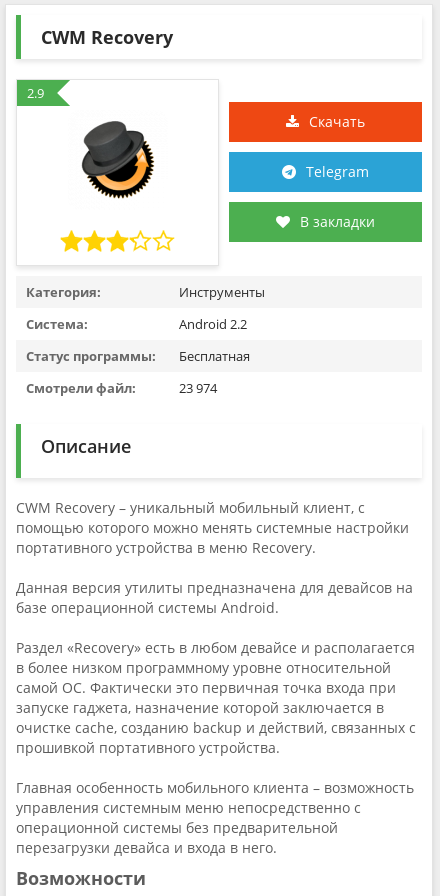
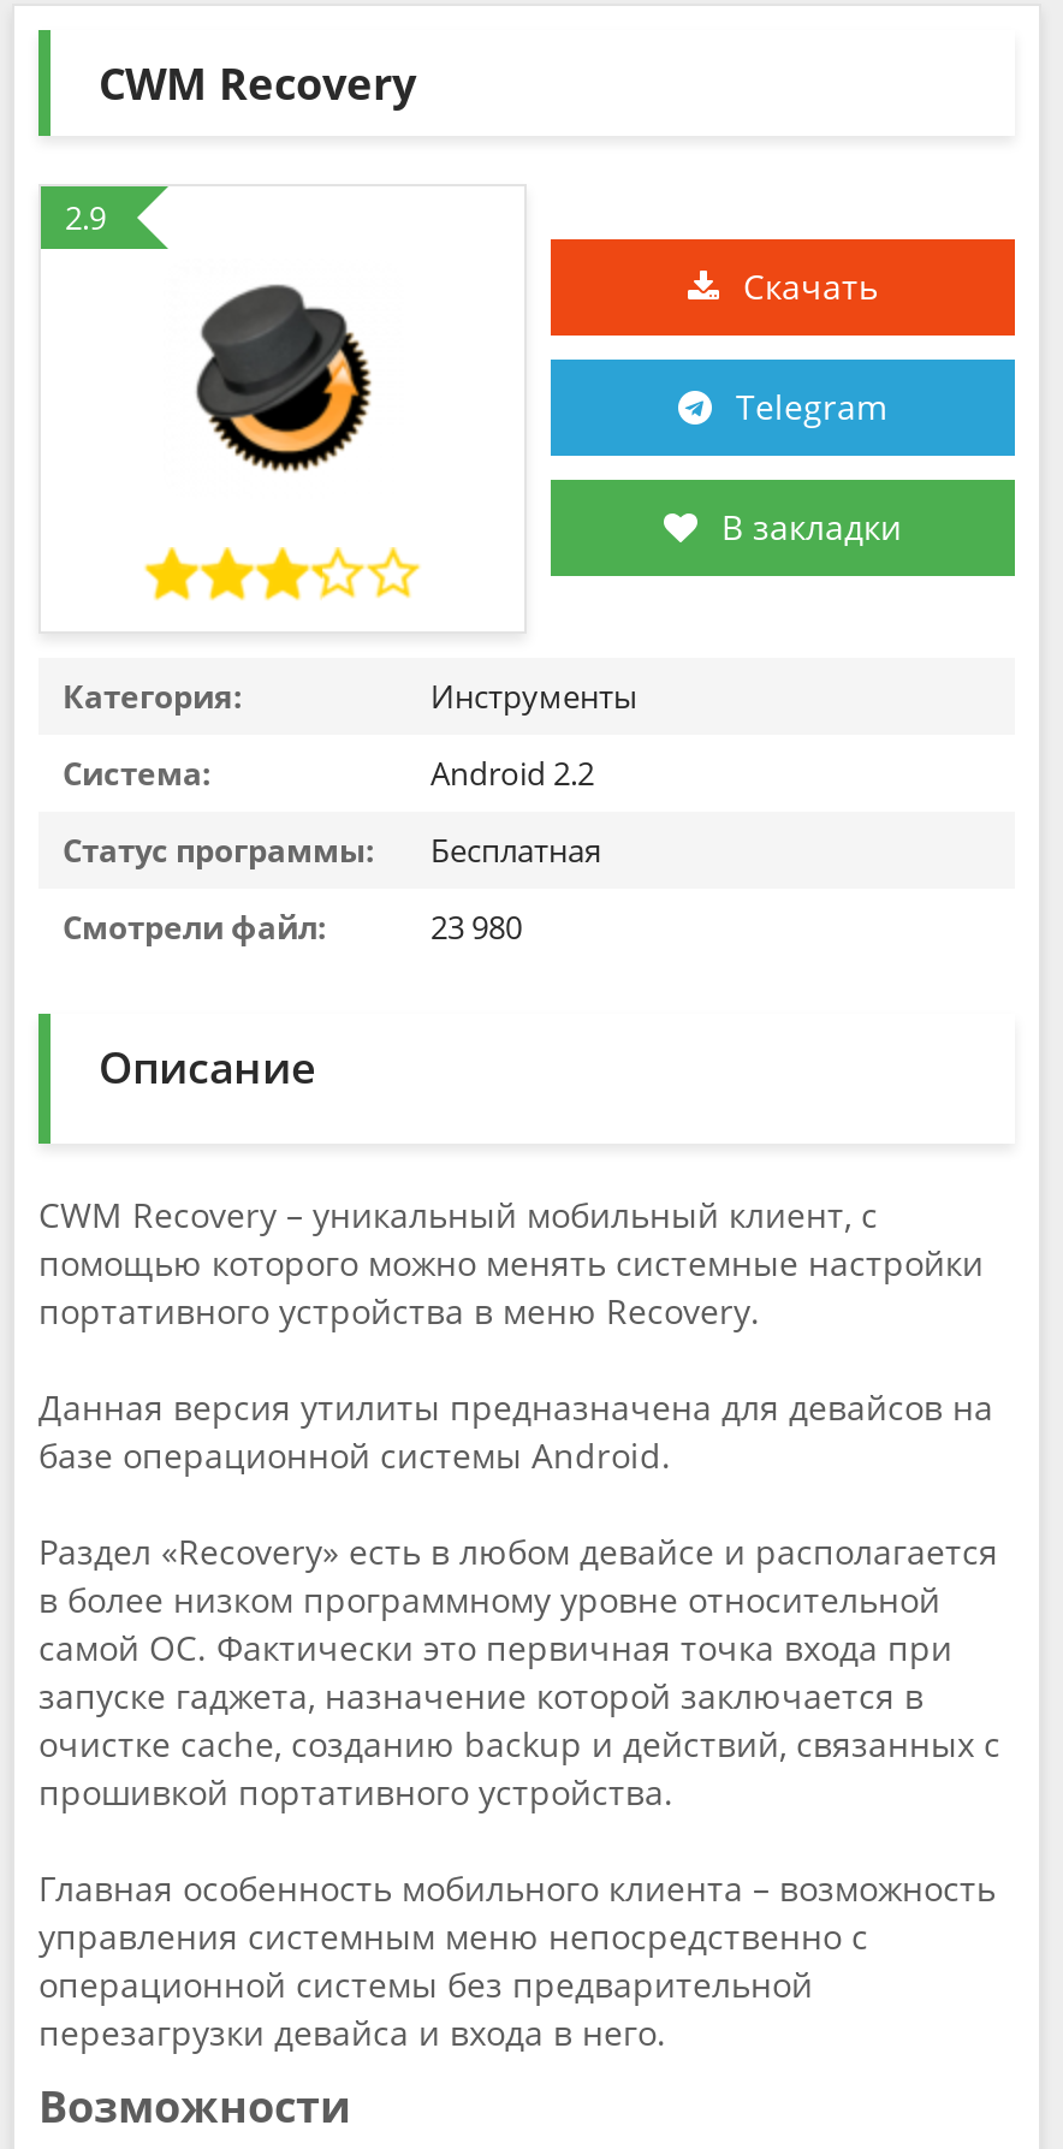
[176,379,217,397] 23 974 -> [423,906,522,949] 23 980

